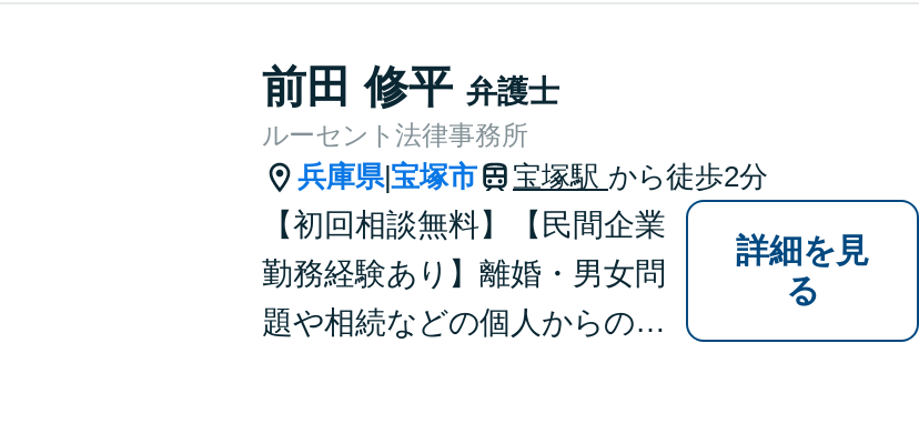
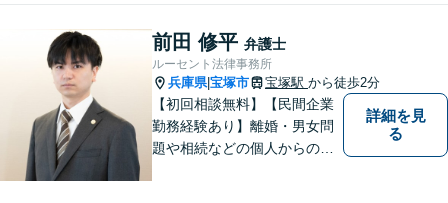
none -> [3,30,152,182] [image]

